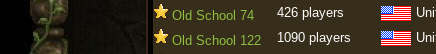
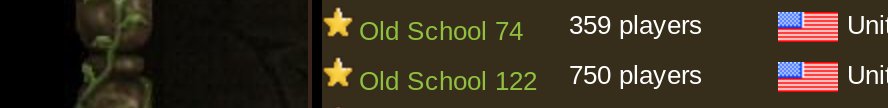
[171,5,343,23] Old School 74 426 players -> [359,10,703,46] Old School 74 359 players
[171,30,350,48] Old School 122 1090 players -> [359,60,703,96] Old School 122 750 players

